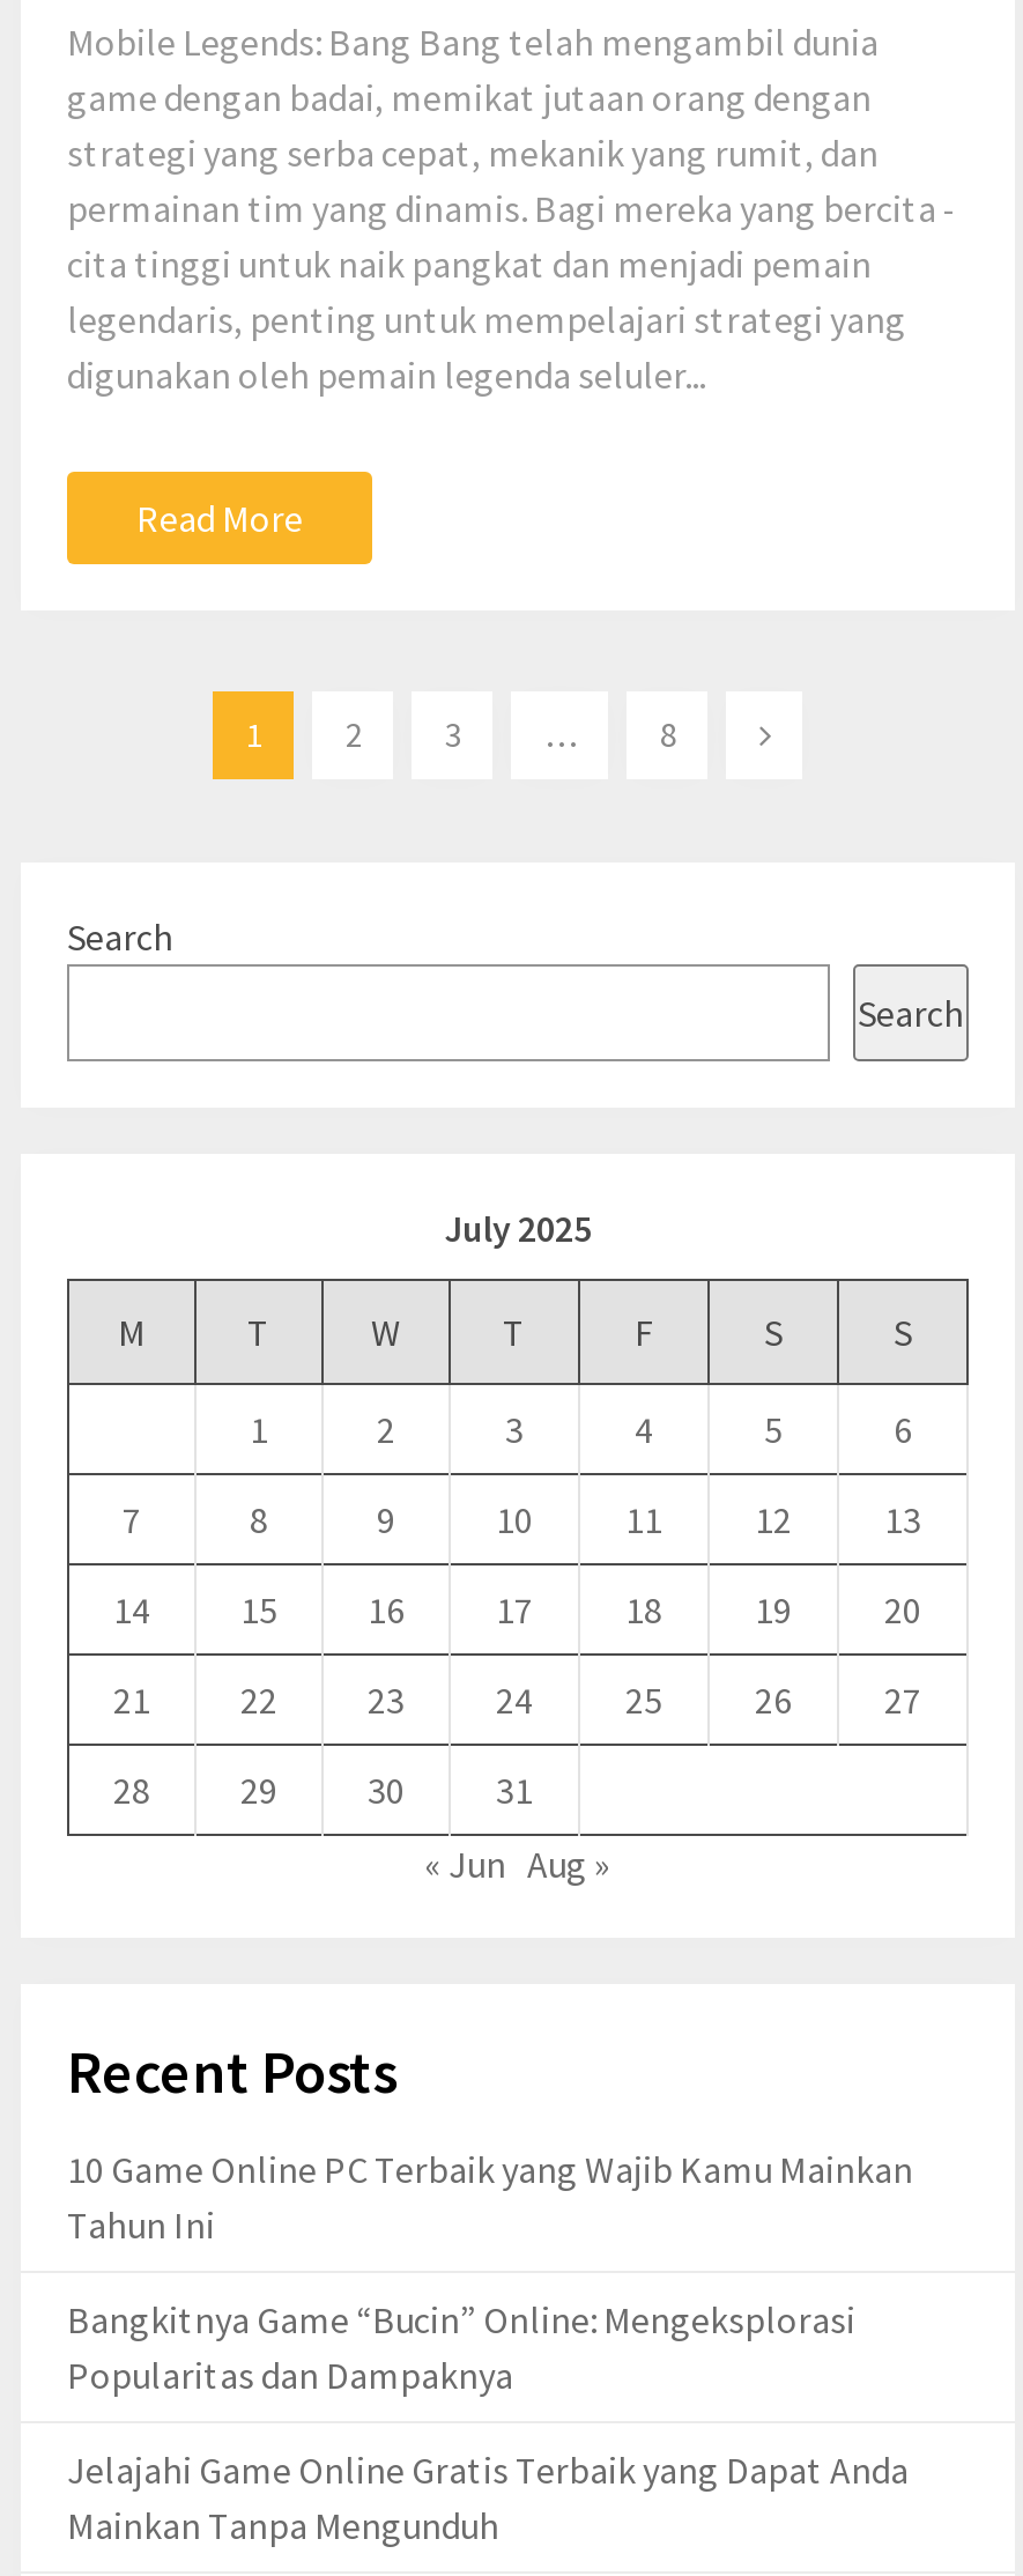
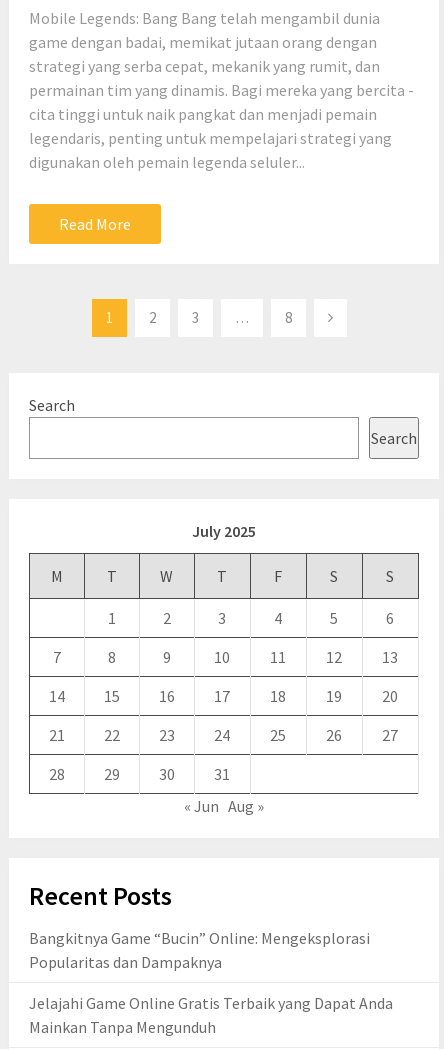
[67,2146,913,2248] 10 Game Online PC Terbaik yang Wajib Kamu Mainkan | Tahun Ini -> none

